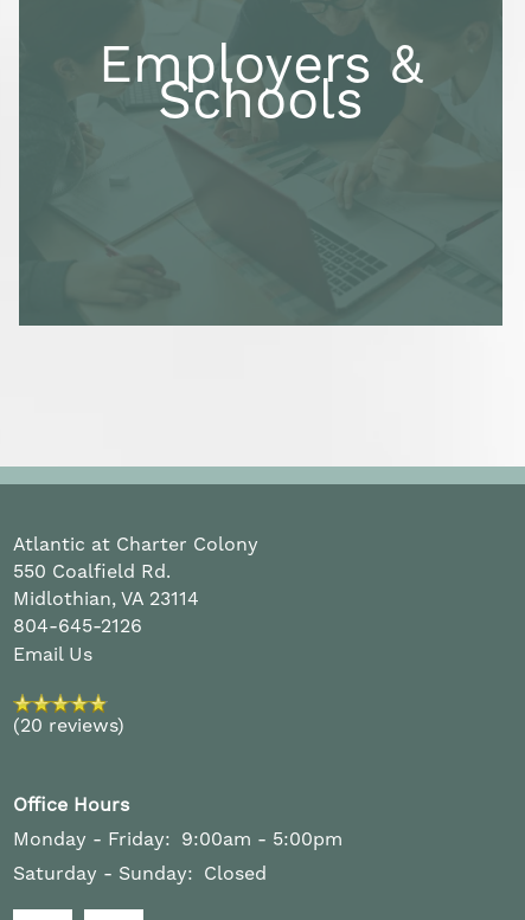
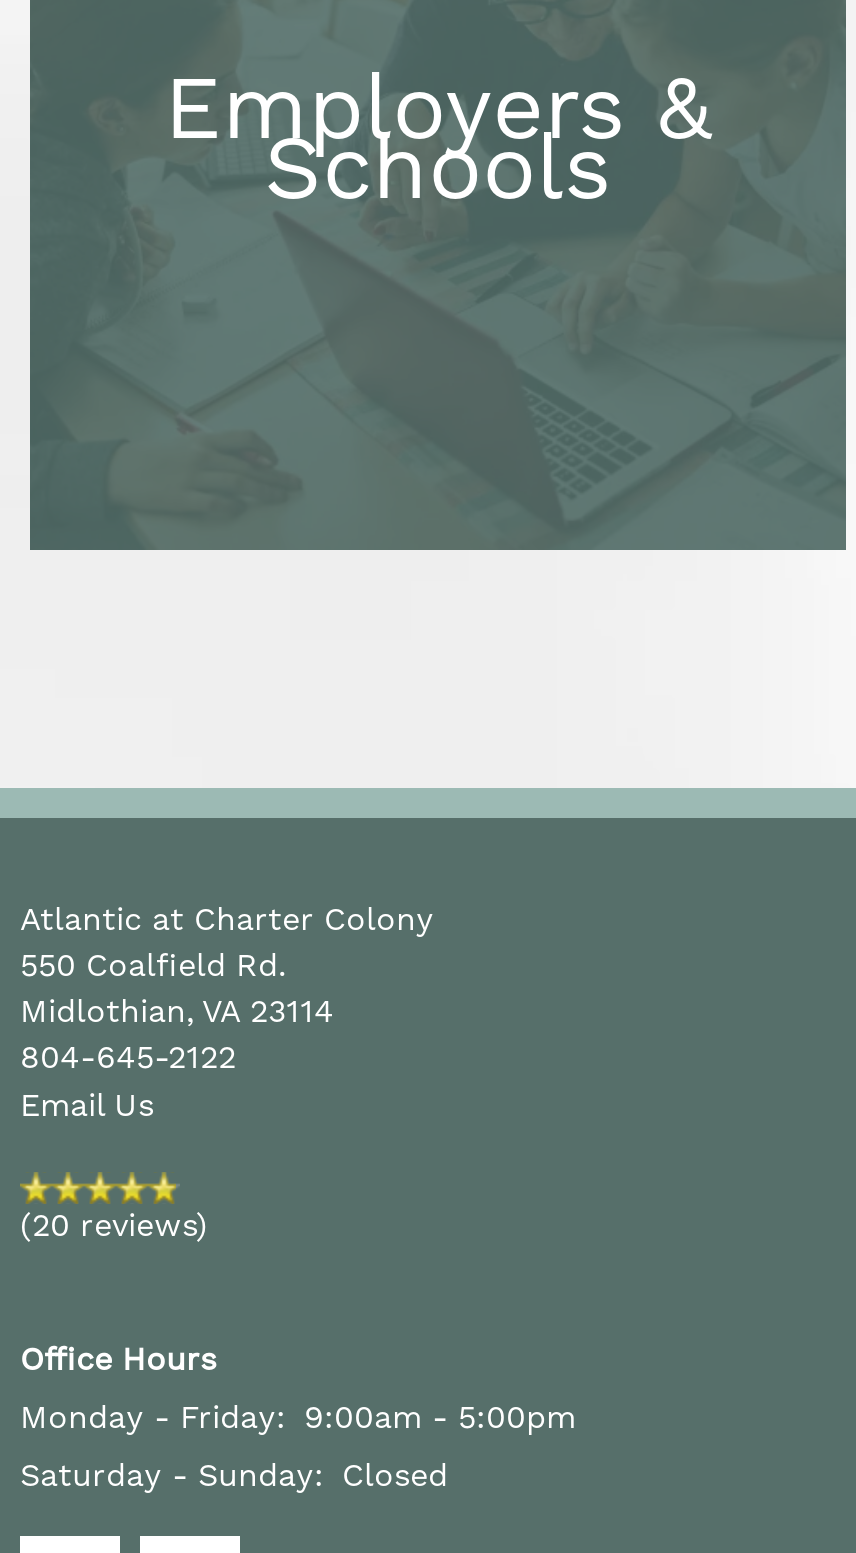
[13,615,142,639] 804-645-2126 -> [20,1039,236,1079] 804-645-2122

